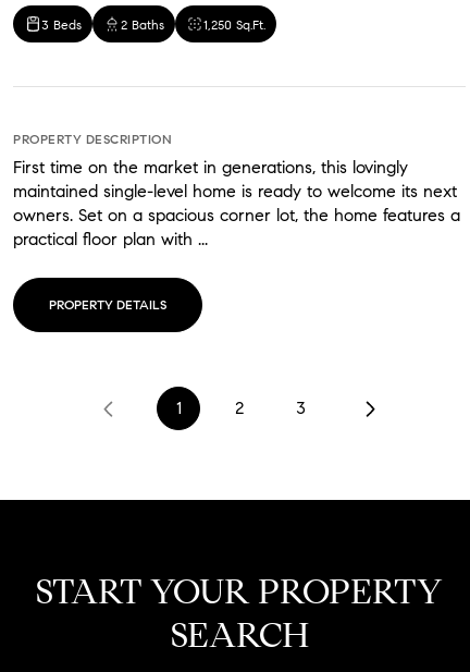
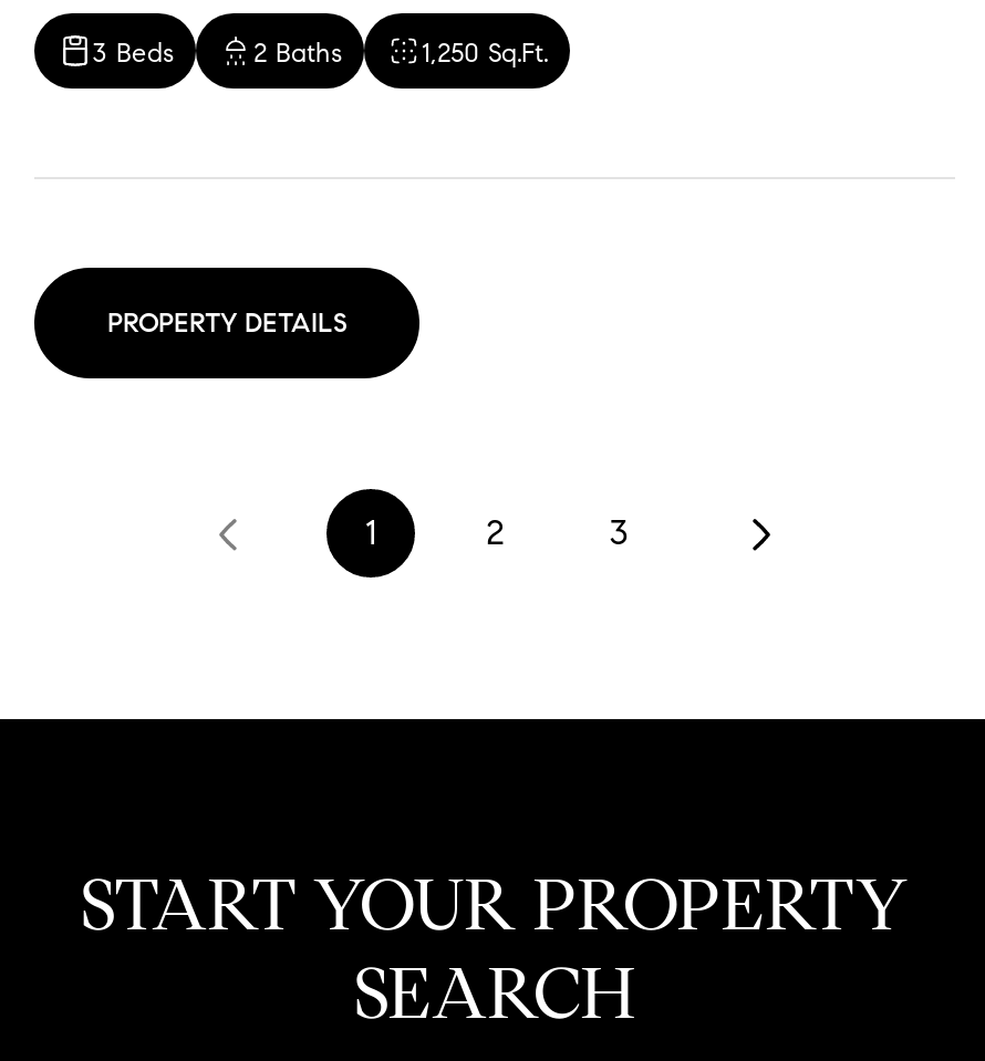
[13,131,460,249] PROPERTY DESCRIPTION | First time on the market in generations, this lovingly | maintained single-level home is ready to welcome its next | owners. Set on a spacious corner lot, the home features a | practical floor plan with ... -> none

